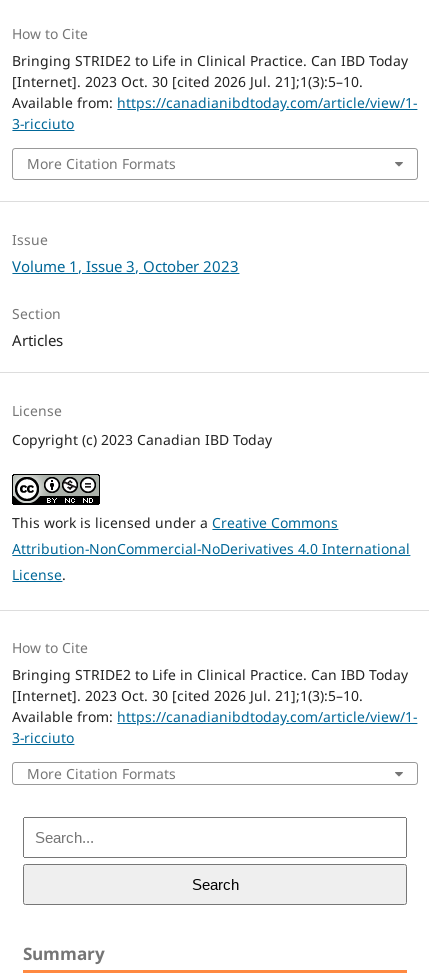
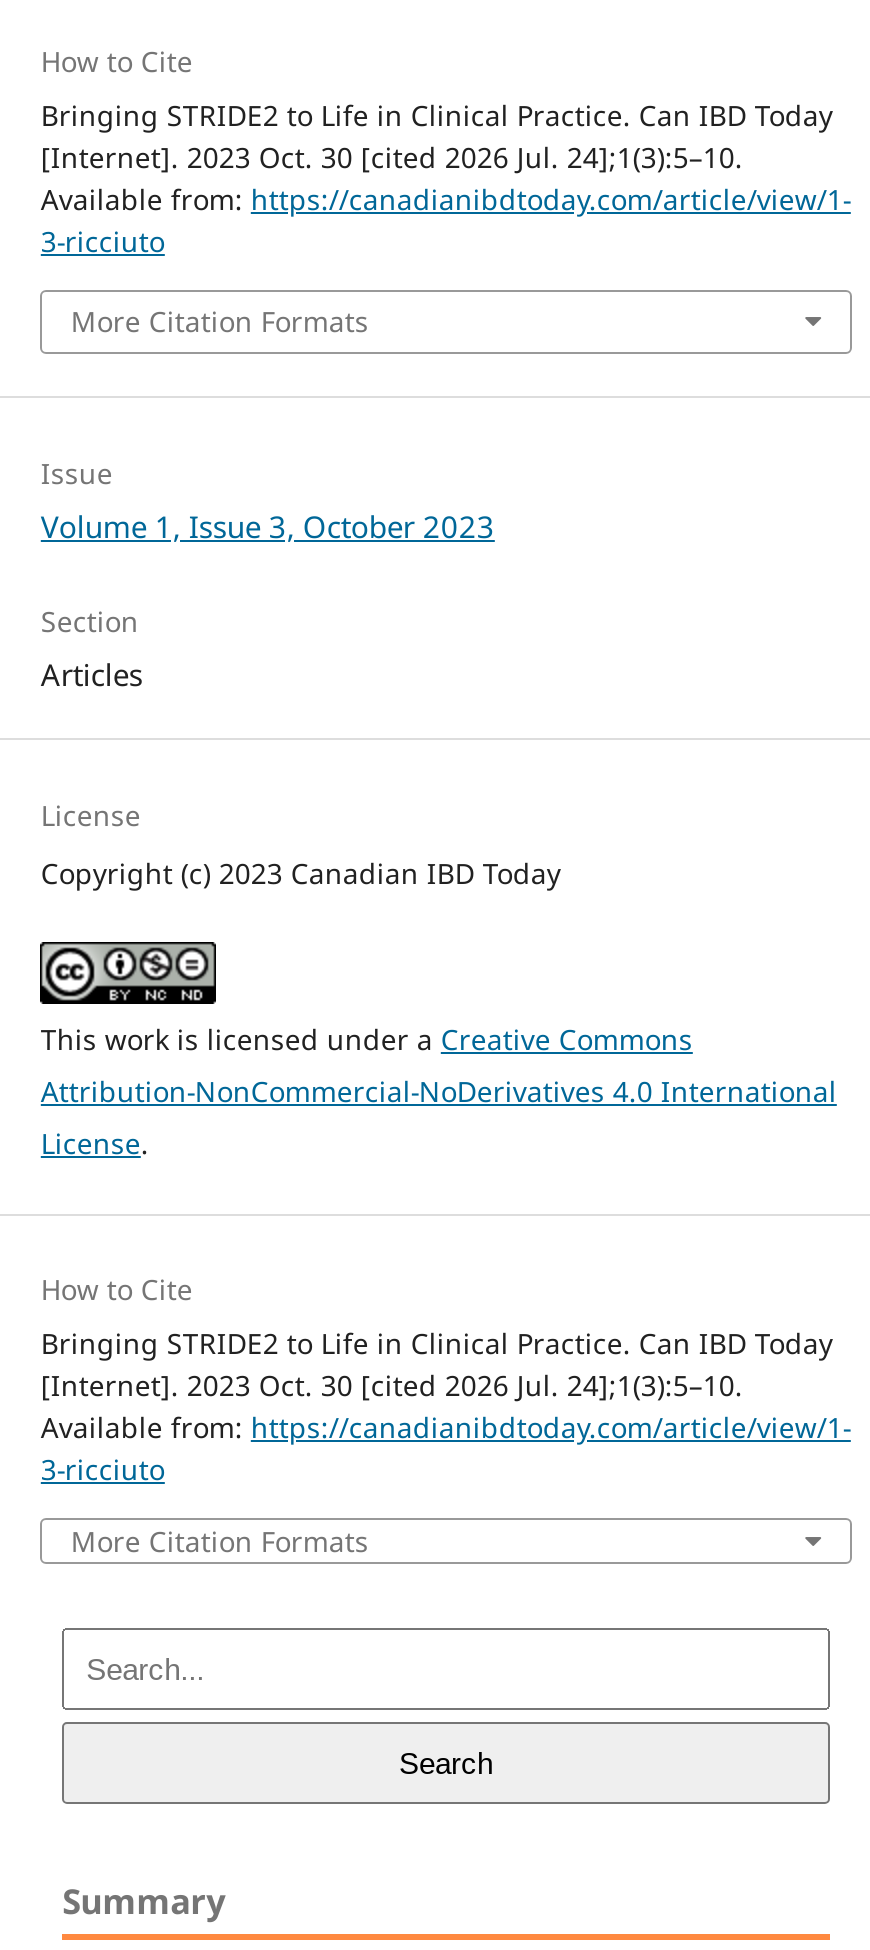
[12,72,363,91] [Internet]. 2023 Oct. 30 [cited 2026 Jul. 21];1(3):5–10. -> [41,137,743,175] [Internet]. 2023 Oct. 30 [cited 2026 Jul. 24];1(3):5–10.
[12,686,363,705] [Internet]. 2023 Oct. 30 [cited 2026 Jul. 21];1(3):5–10. -> [41,1366,743,1404] [Internet]. 2023 Oct. 30 [cited 2026 Jul. 24];1(3):5–10.

